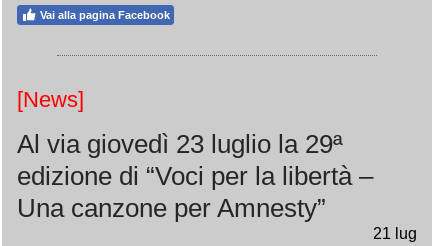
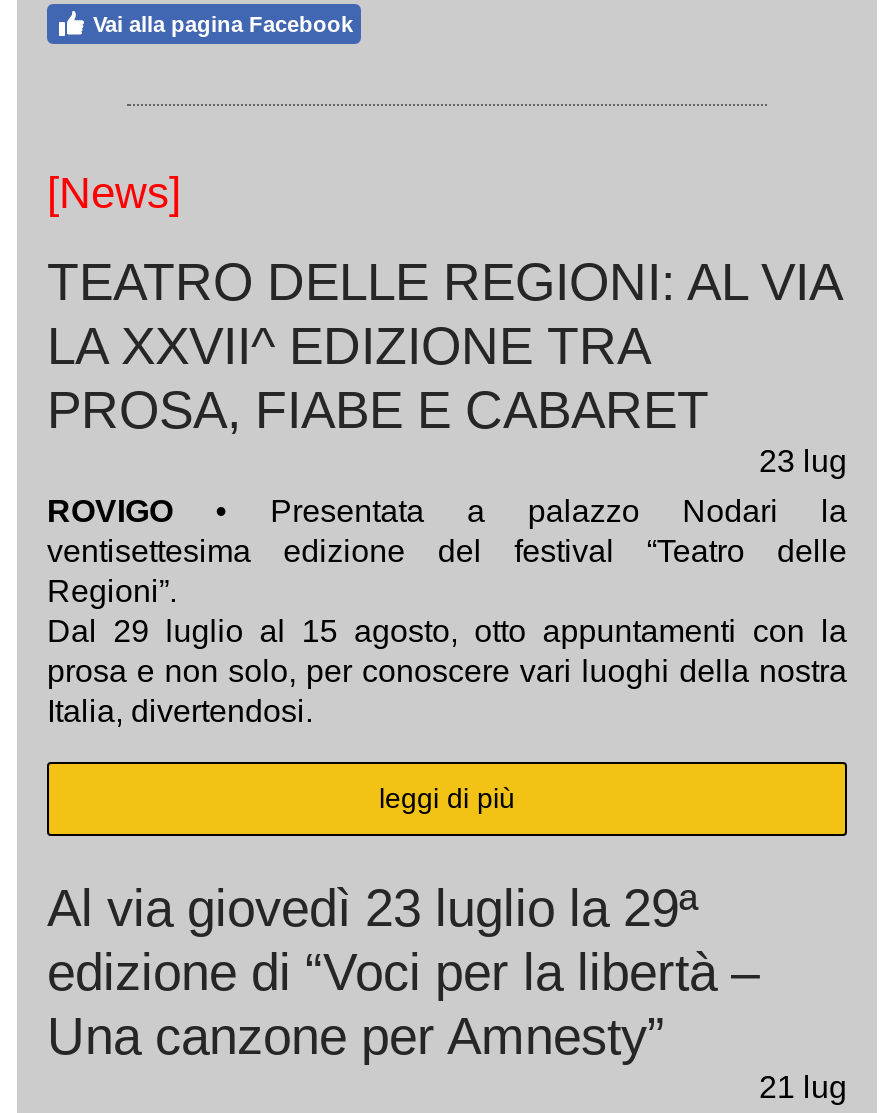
none -> [47,253,847,815] TEATRO DELLE REGIONI: AL VIA | LA XXVII^ EDIZIONE TRA | PROSA, FIABE E CABARET | 23 lug | ROVIGO • Presentata a palazzo Nodari la | ventisettesima edizione del festival “Teatro delle | Regioni”. | Dal 29 luglio al 15 agosto, otto appuntamenti con la | prosa e non solo, per conoscere vari luoghi della nostra | Italia, divertendosi. | leggi di più

